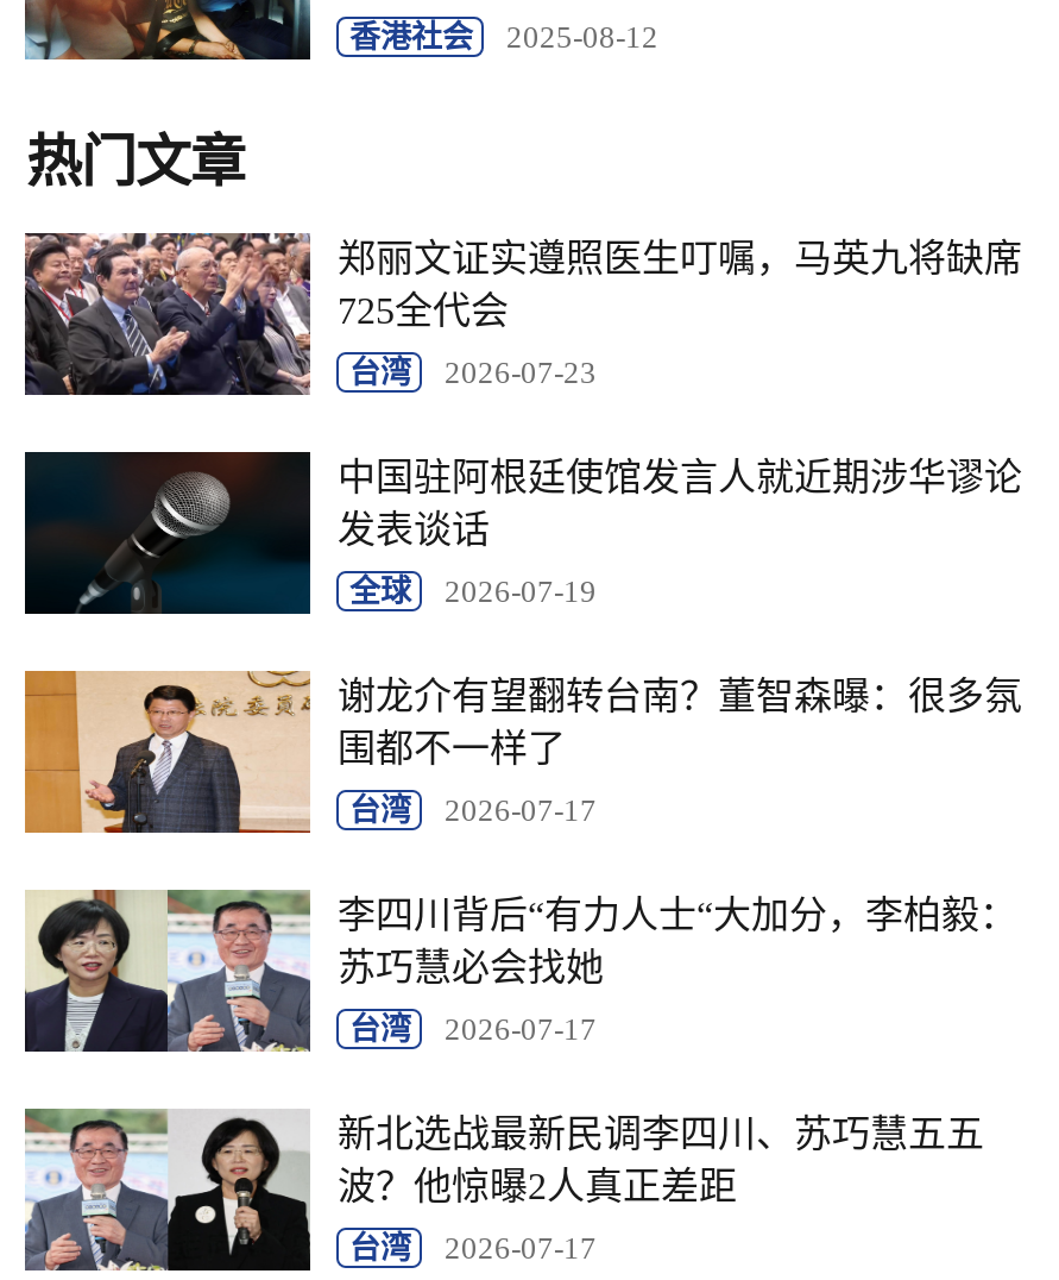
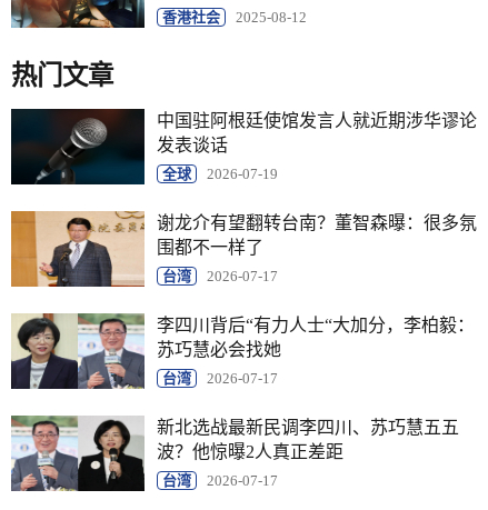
[23,231,1022,397] [image] | 郑丽文证实遵照医生叮嘱，马英九将缺席 | 725全代会 | 台湾 | 2026-07-23 -> none

